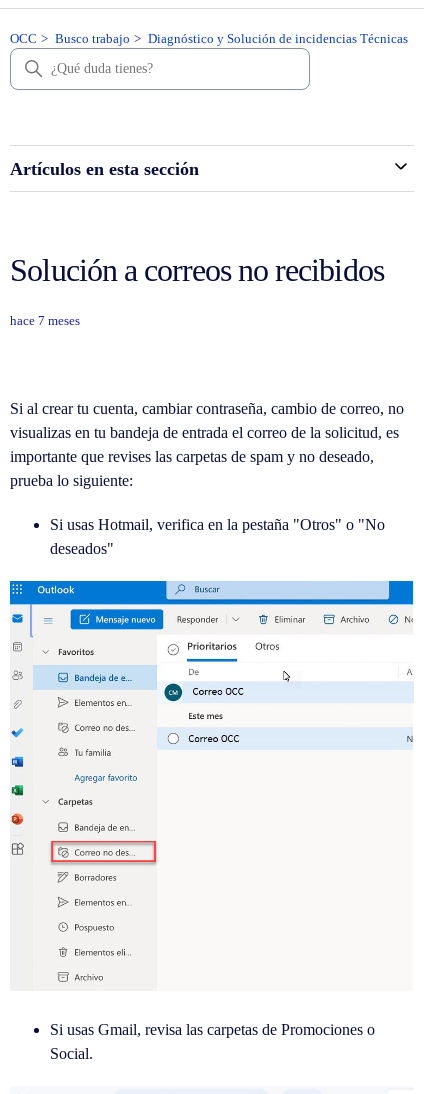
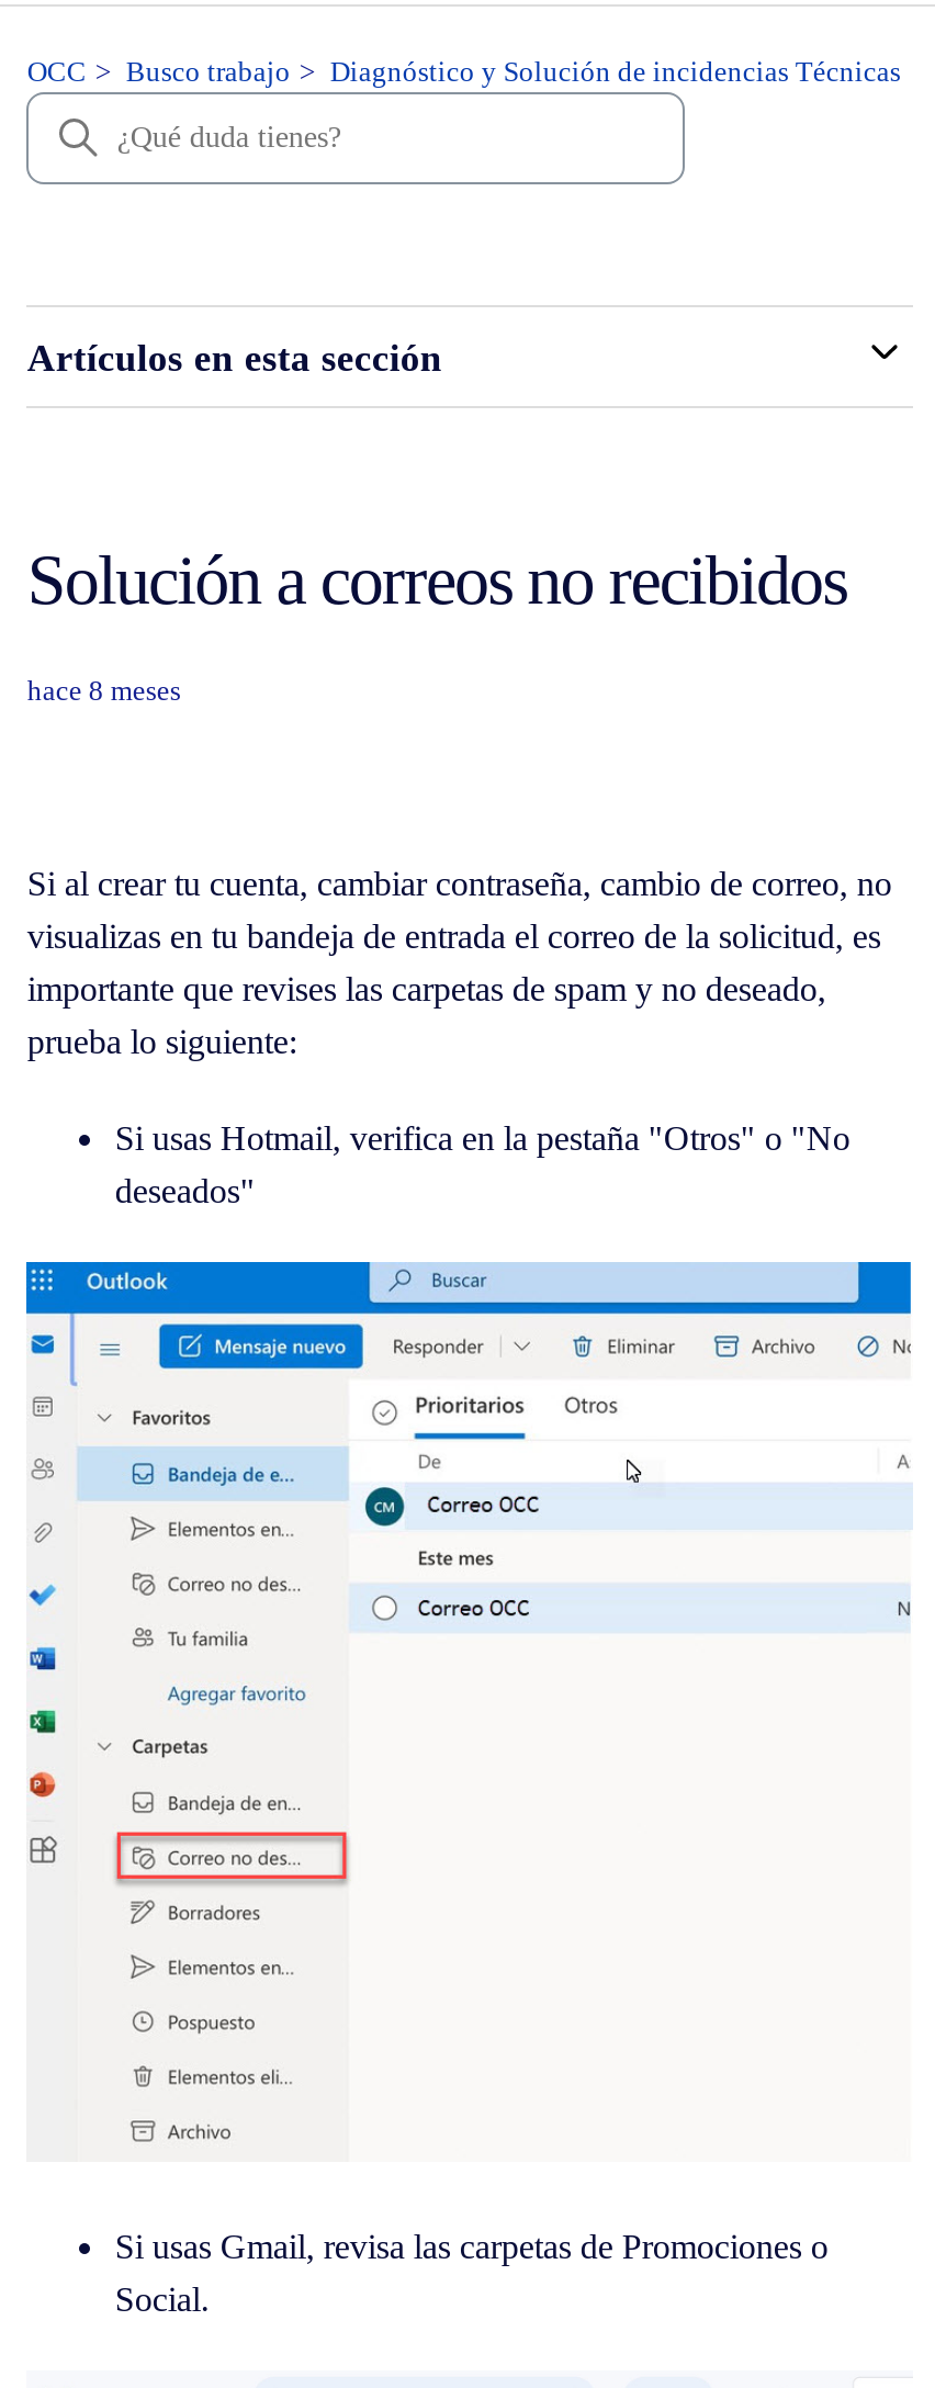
[10,313,80,328] hace 7 meses -> [27,674,181,707] hace 8 meses

